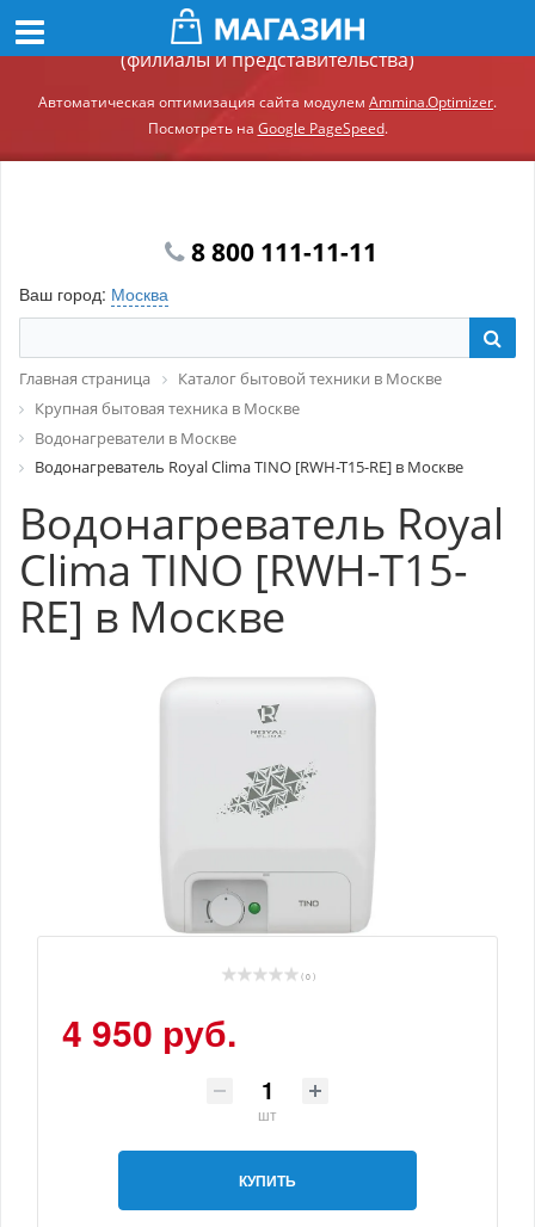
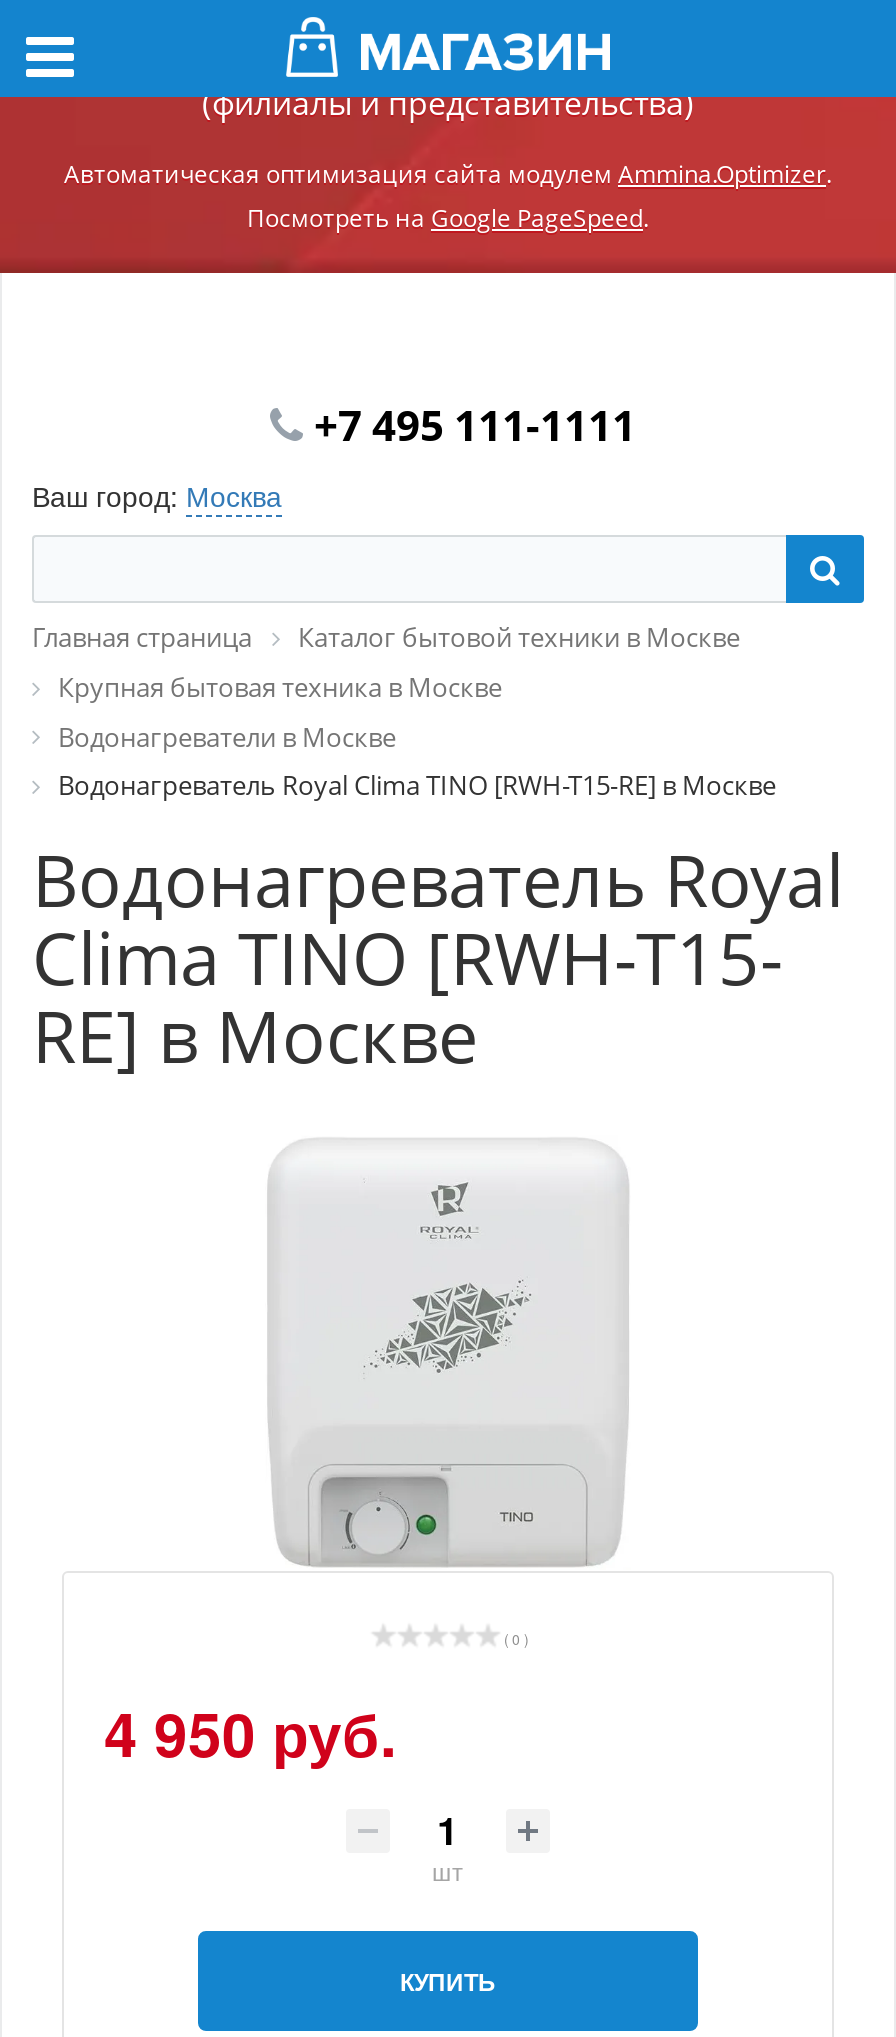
[190,235,377,269] 8 800 111-11-11 -> [314,397,636,453] +7 495 111-1111

